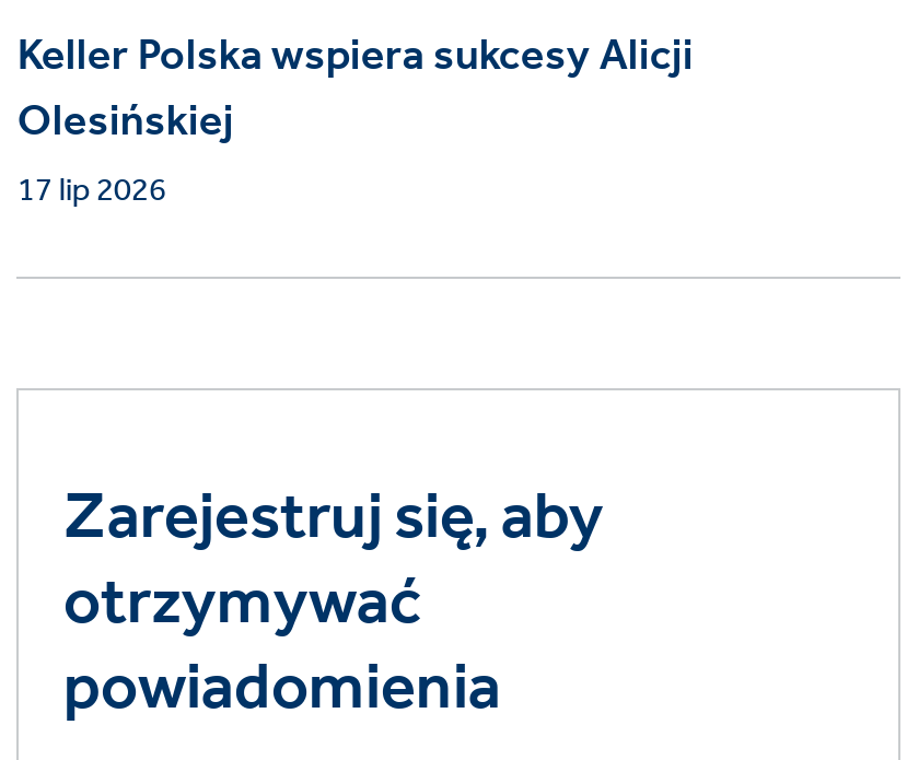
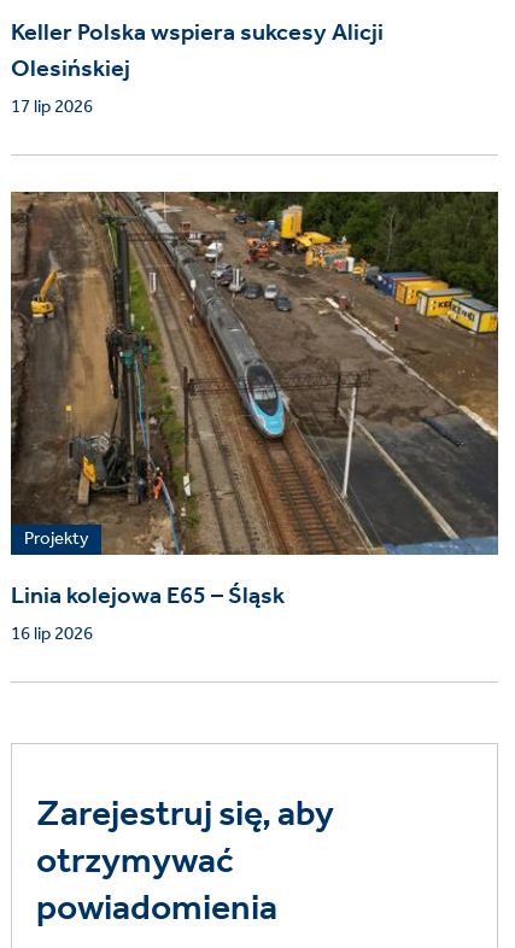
none -> [10,191,499,652] [image] | Projekty | Linia kolejowa E65 – Śląsk | 16 lip 2026

